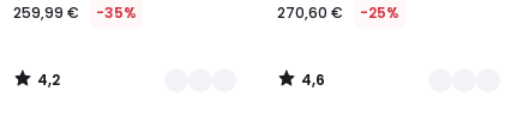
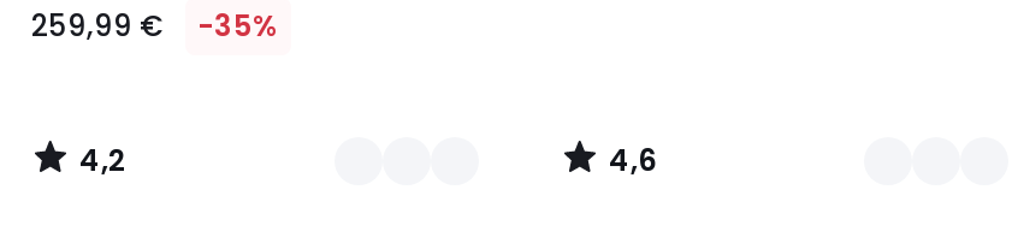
[277,2,399,23] 270,60 € | -25% -> none

